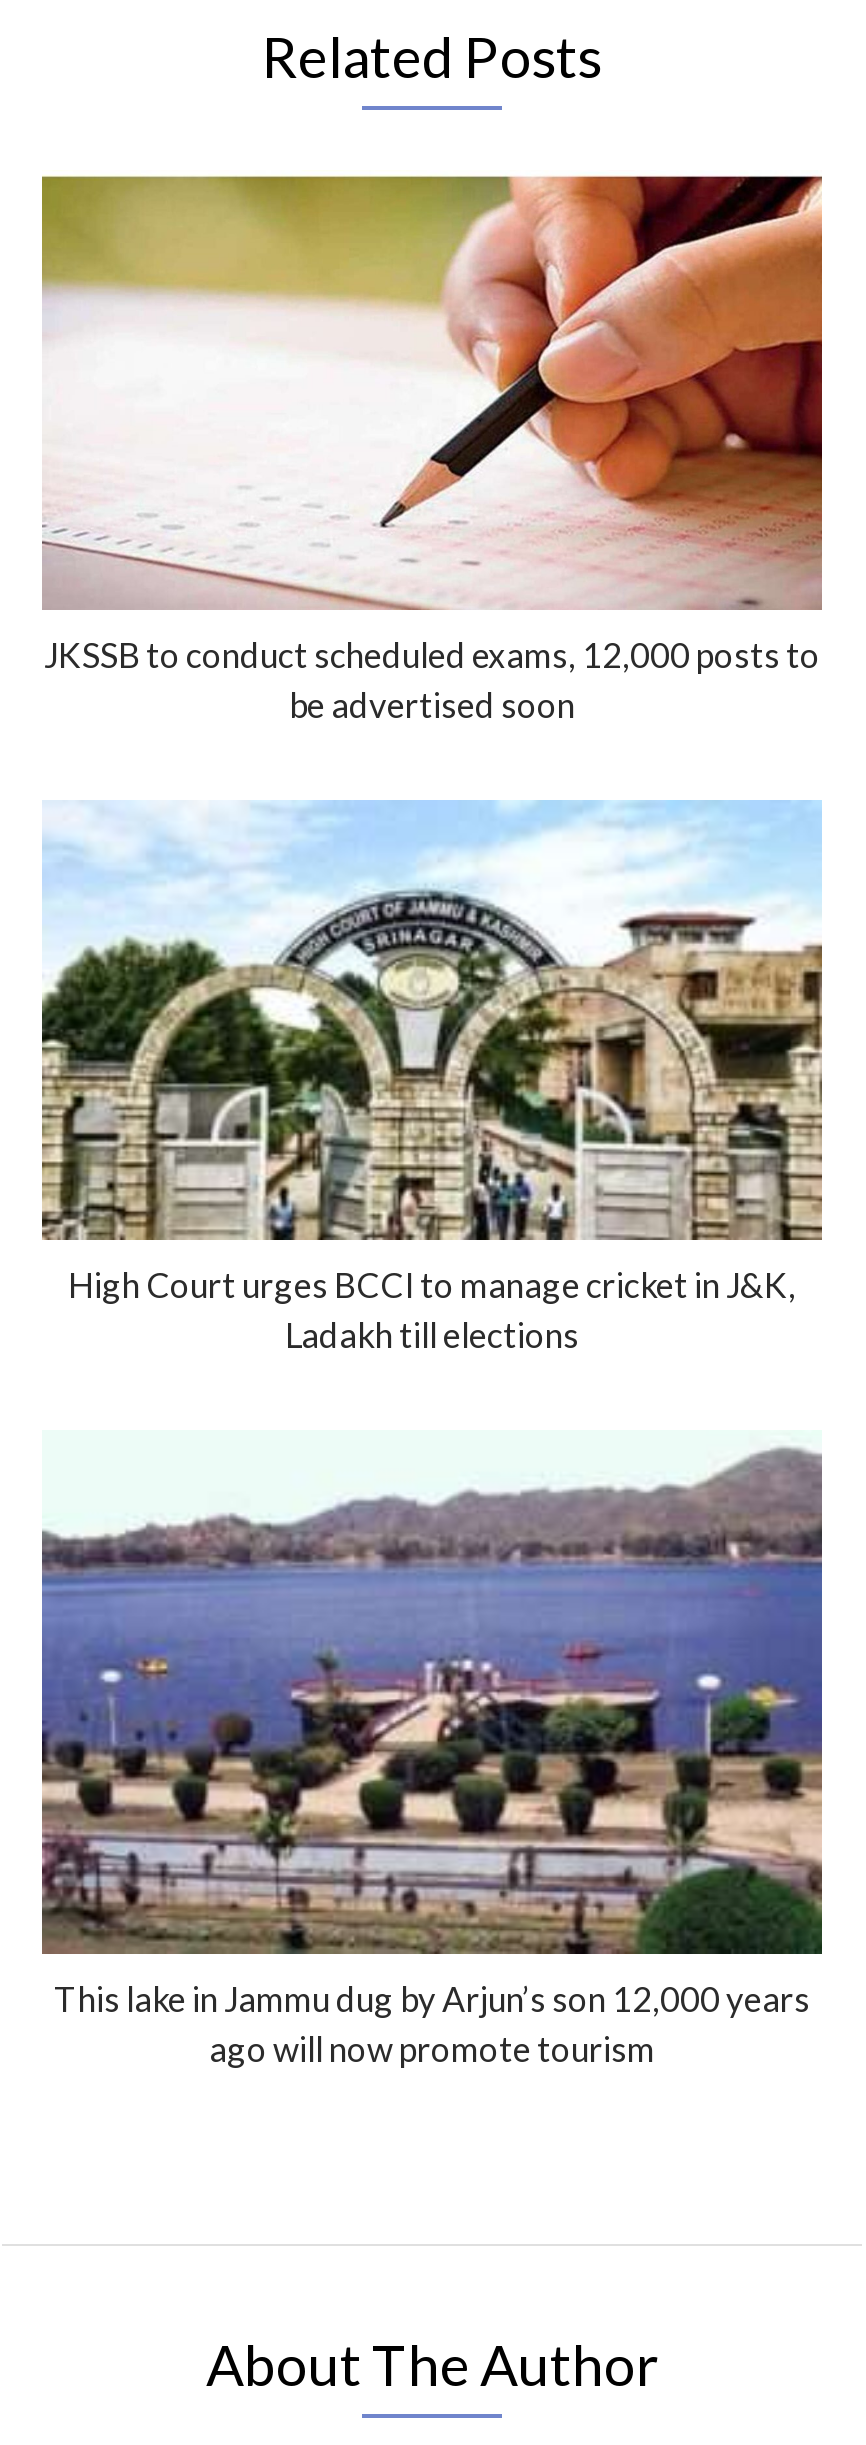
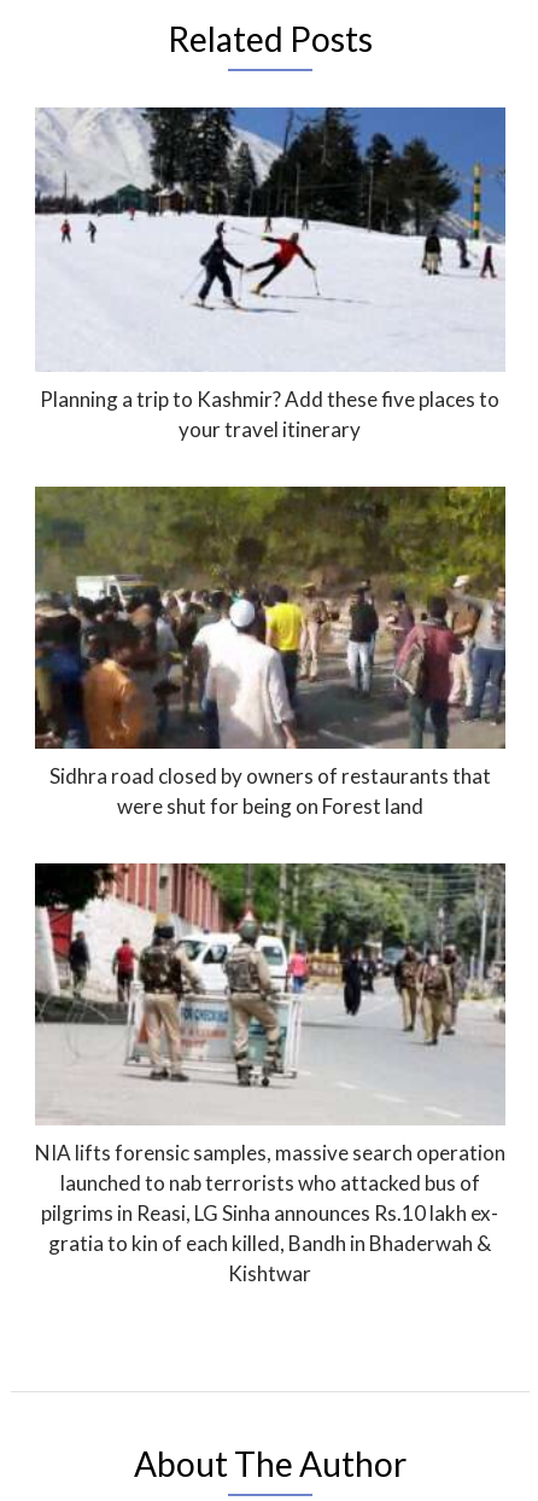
[40,172,824,726] [image] | JKSSB to conduct scheduled exams, 12,000 posts to | be advertised soon -> [34,106,507,442] [image] | Planning a trip to Kashmir? Add these five places to | your travel itinerary
[40,800,822,1355] [image] | High Court urges BCCI to manage cricket in J&K, | Ladakh till elections -> [34,485,507,819] [image] | Sidhra road closed by owners of restaurants that | were shut for being on Forest land
[40,1424,822,1814] [image] -> [34,862,507,1131] [image]
[54,1979,810,2071] This lake in Jammu dug by Arjun’s son 12,000 years | ago will now promote tourism -> [35,1141,505,1287] NIA lifts forensic samples, massive search operation | launched to nab terrorists who attacked bus of | pilgrims in Reasi, LG Sinha announces Rs.10 lakh ex- | gratia to kin of each killed, Bandh in Bhaderwah & | Kishtwar

